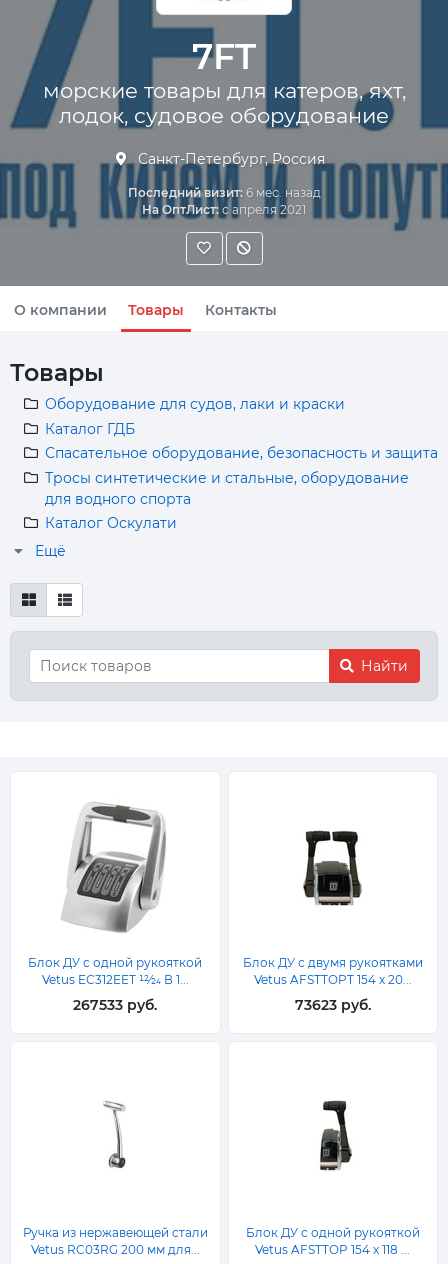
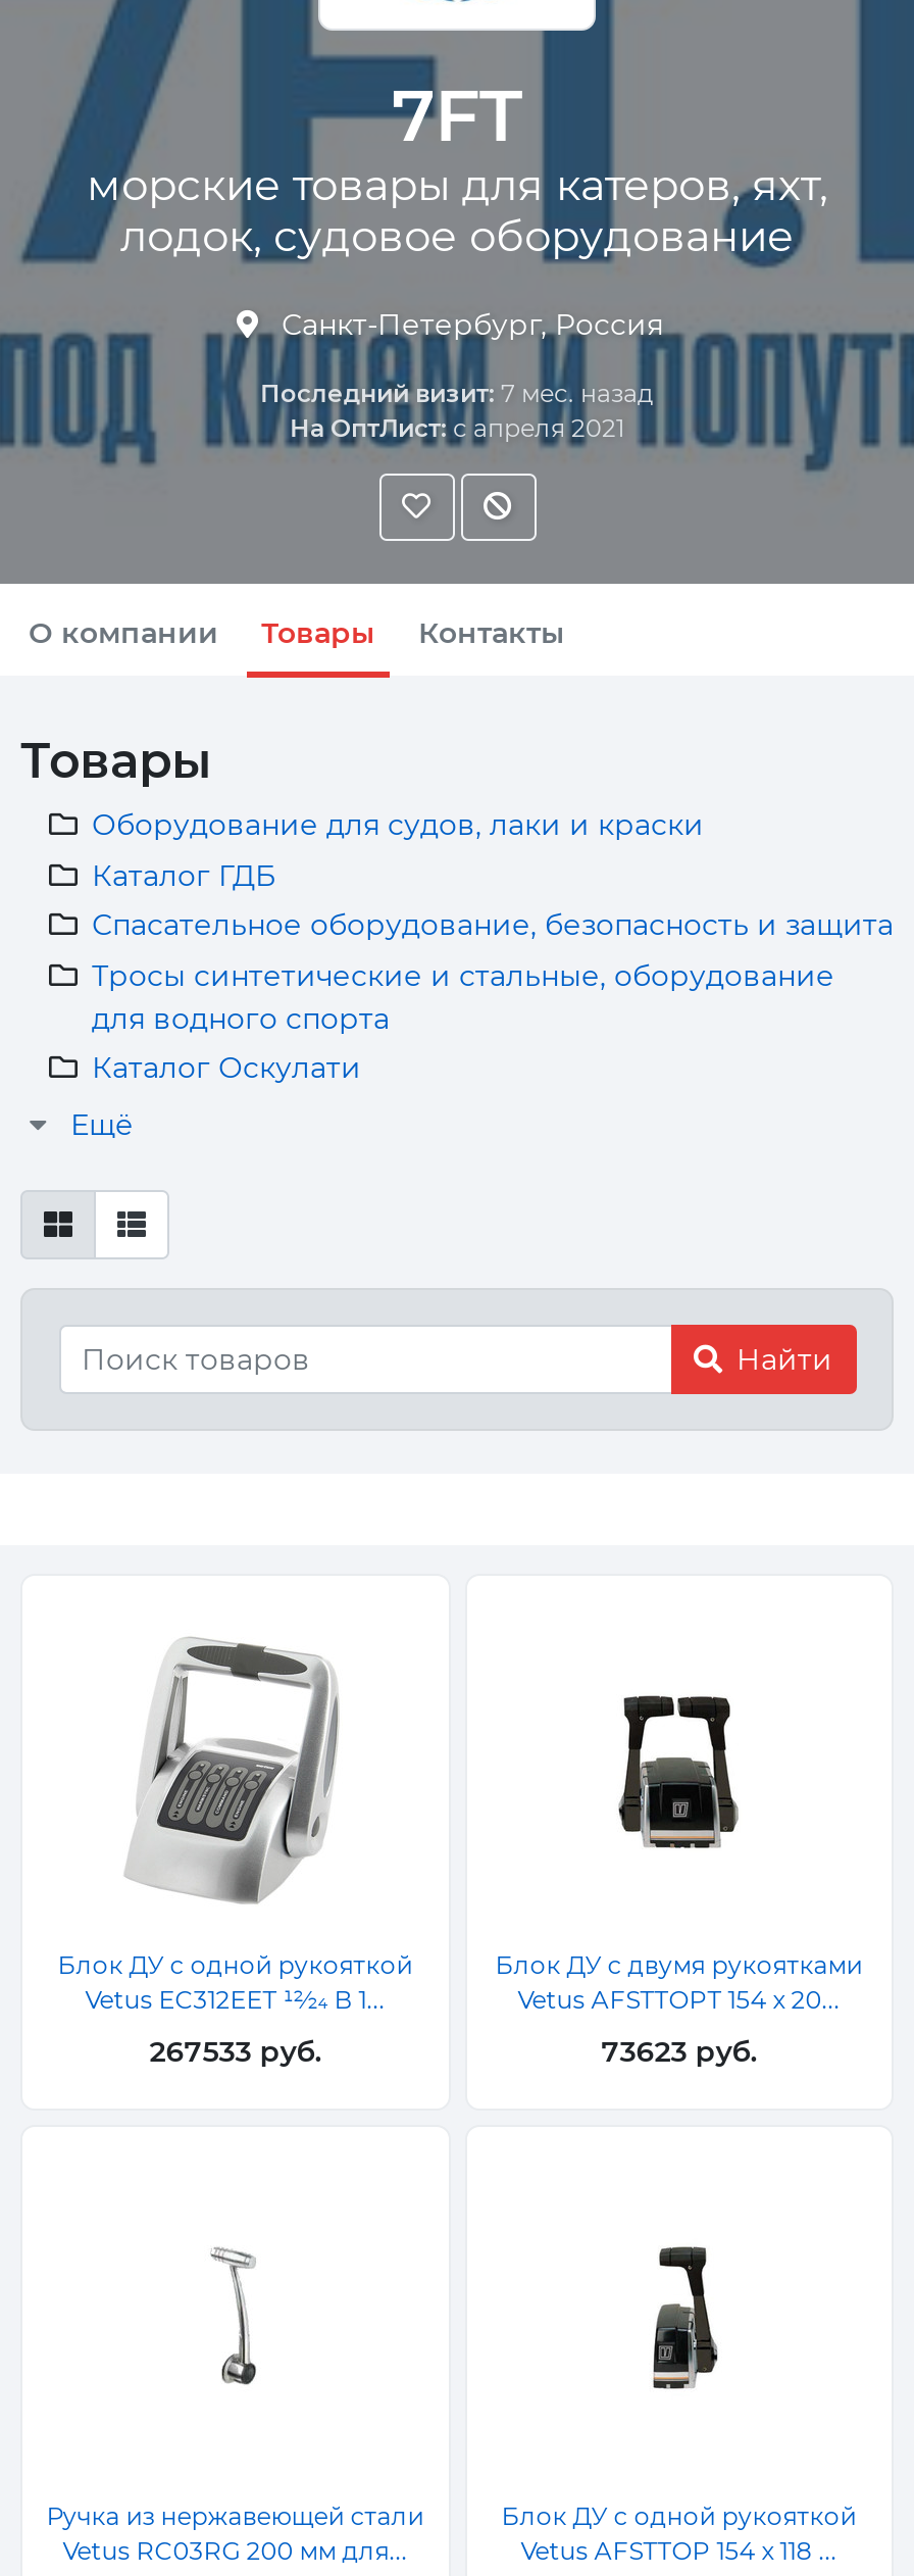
[127,185,320,200] Последний визит: 6 мес. назад -> [260,377,654,408] Последний визит: 7 мес. назад

